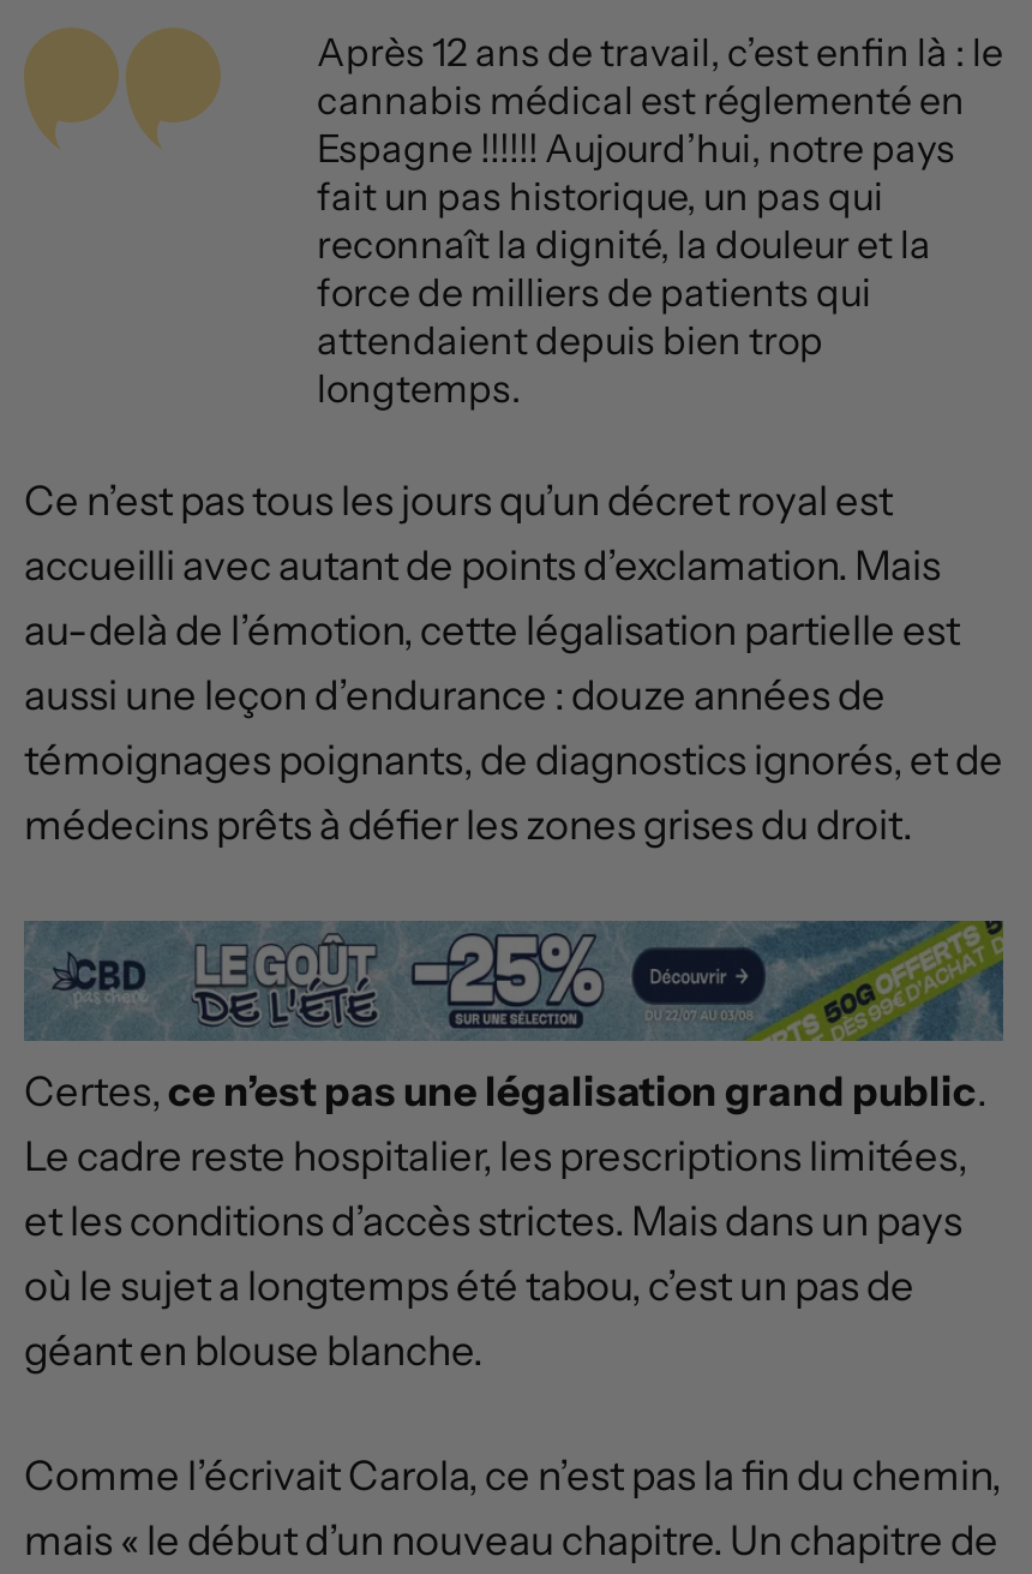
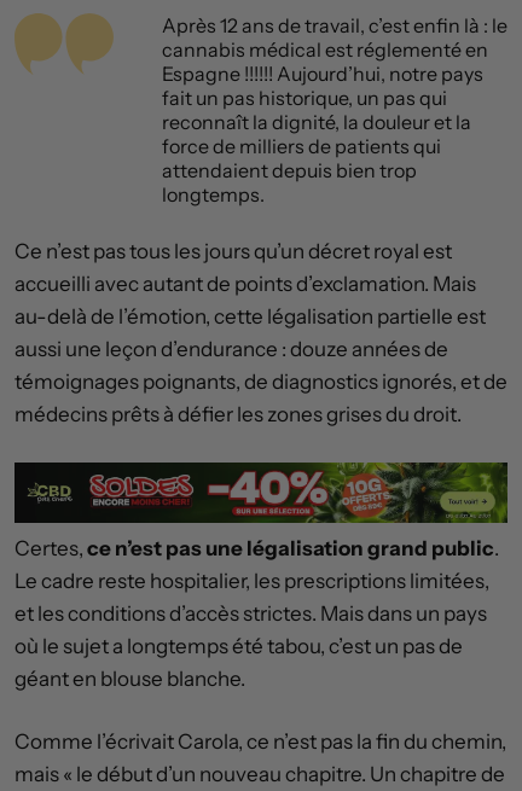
[24,918,1006,1043] [image] -> [13,461,509,524] [image]

